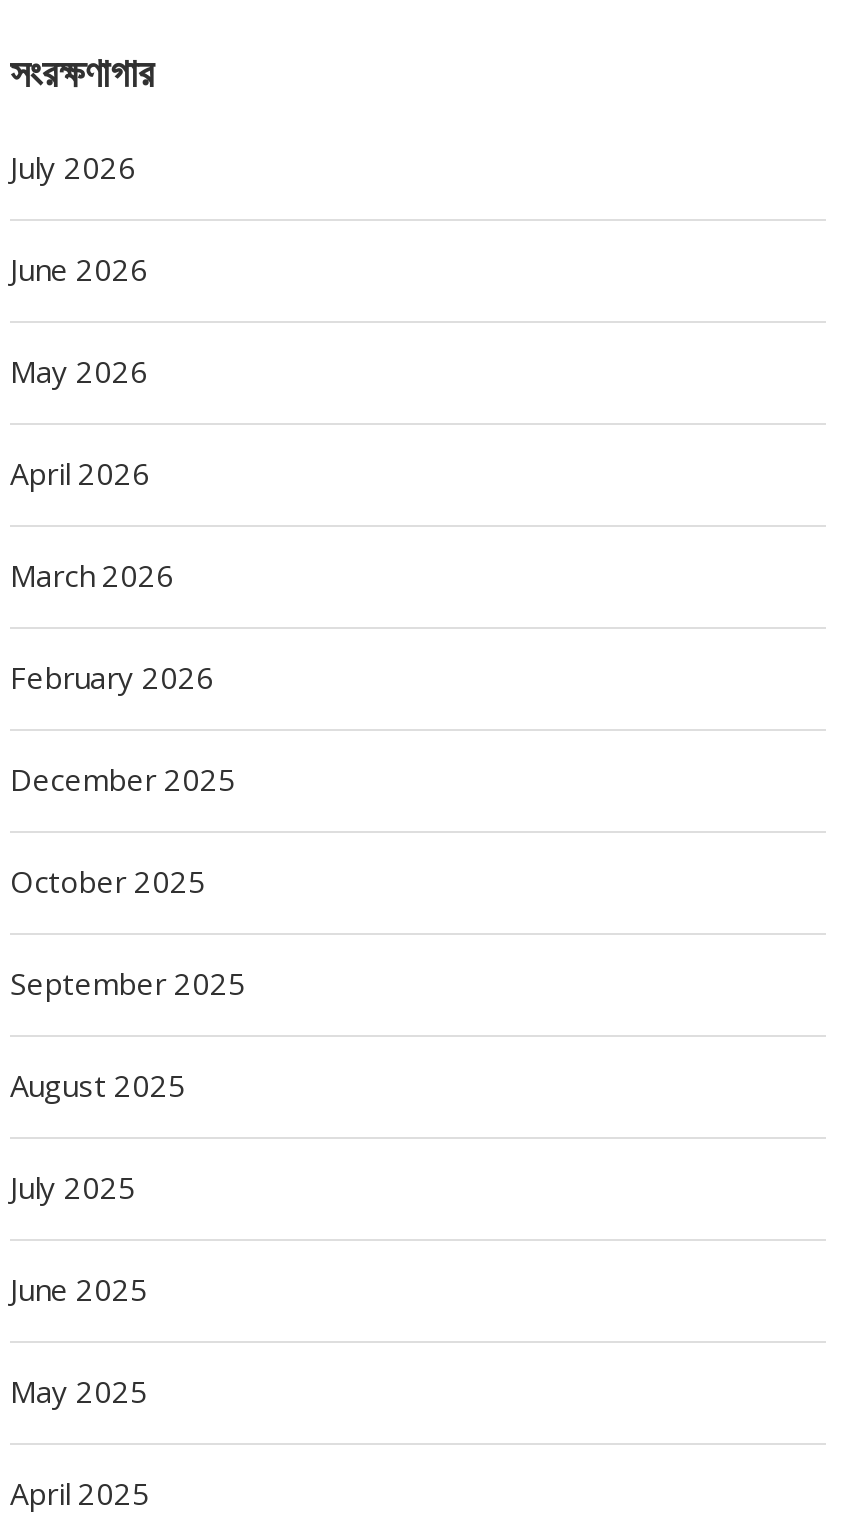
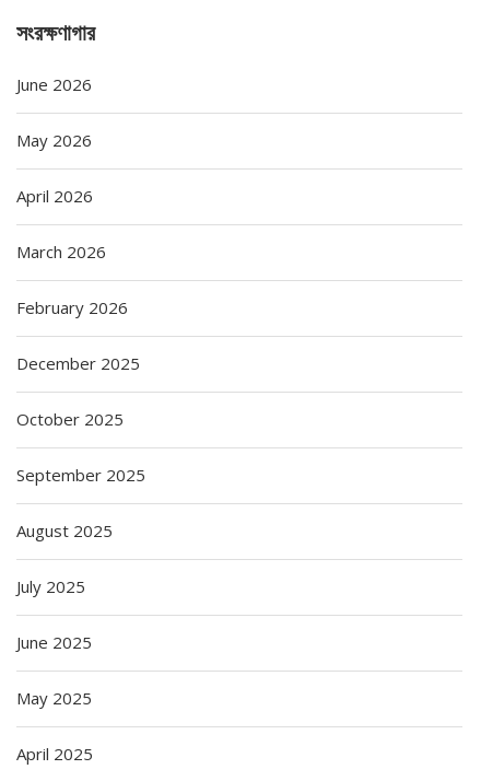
[10,147,136,187] July 2026 -> none

